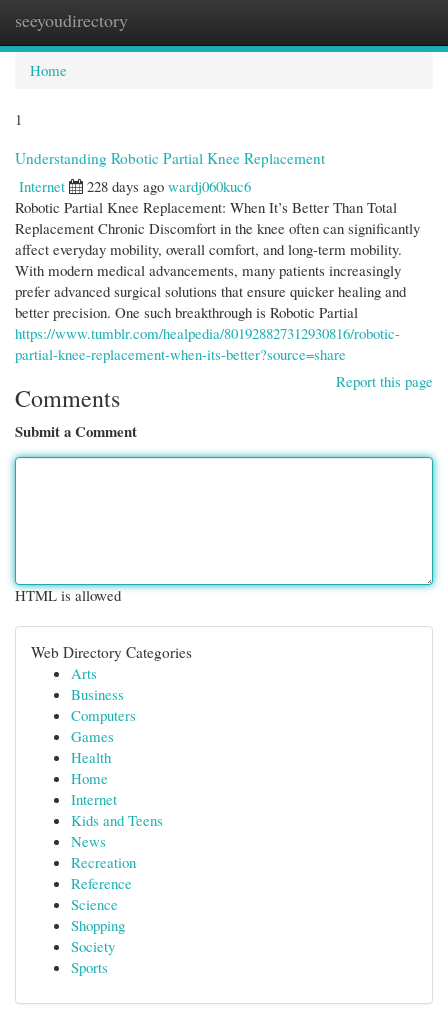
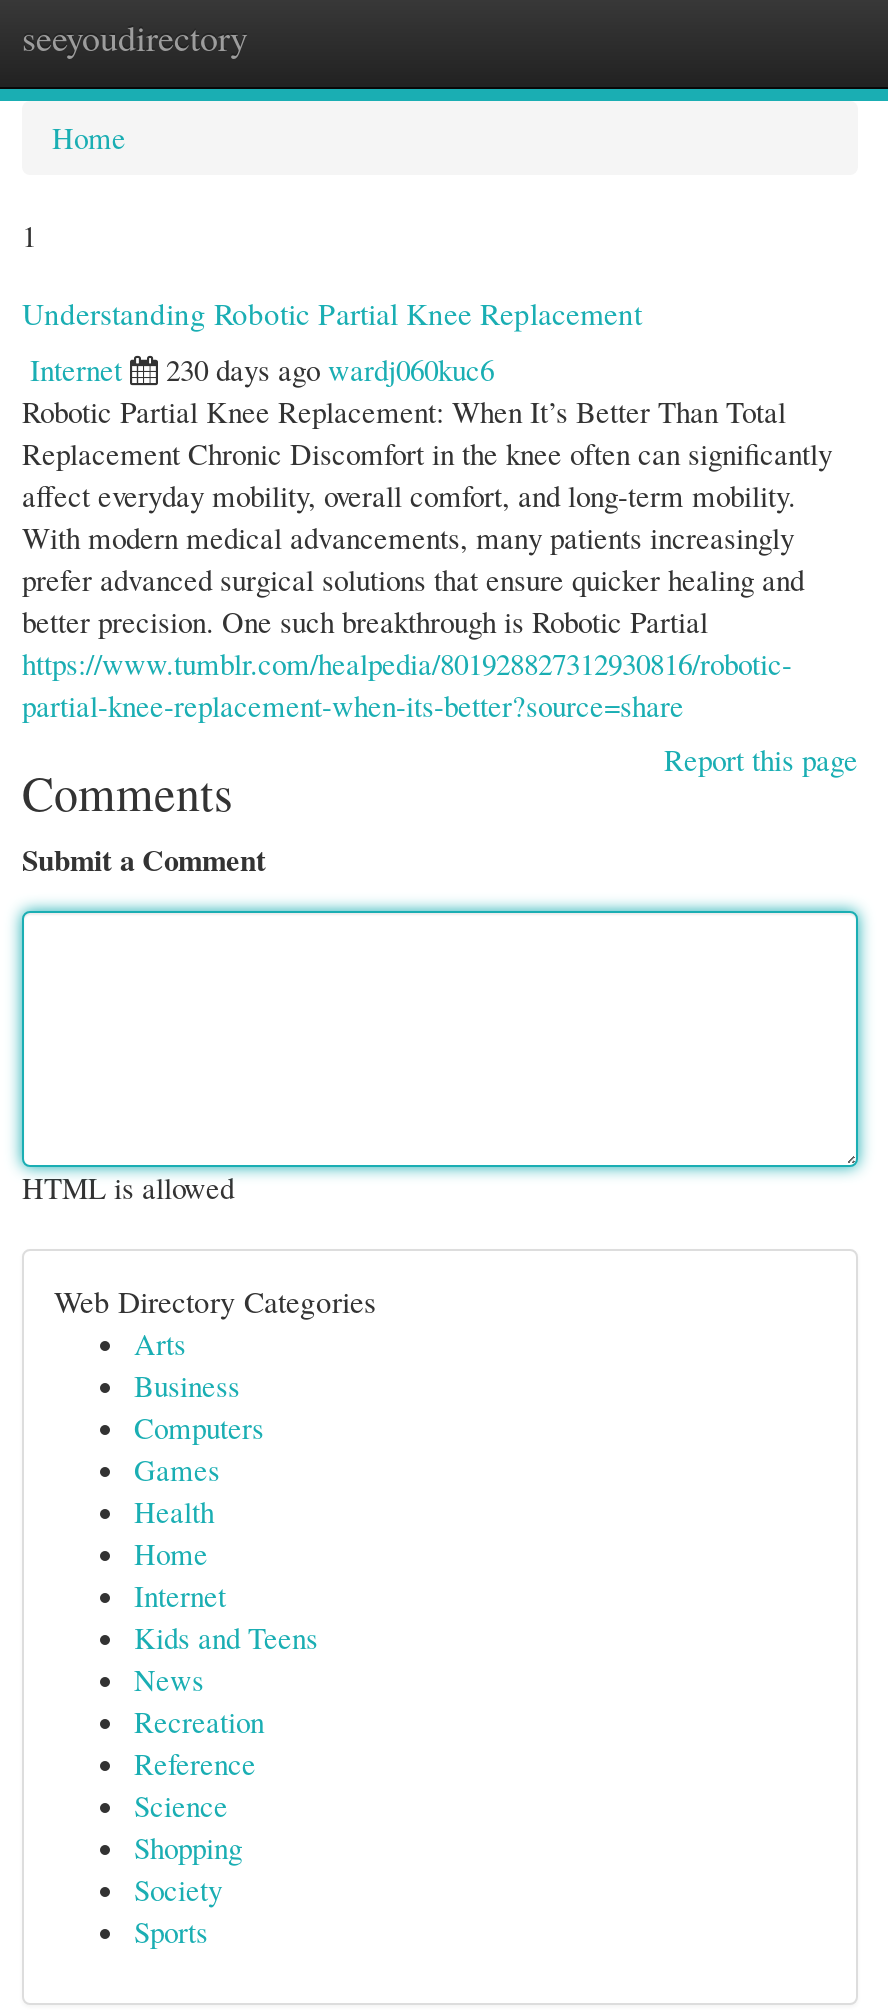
[87,176,251,196] 228 days ago wardj060kuc6 -> [166,349,494,389] 230 days ago wardj060kuc6

